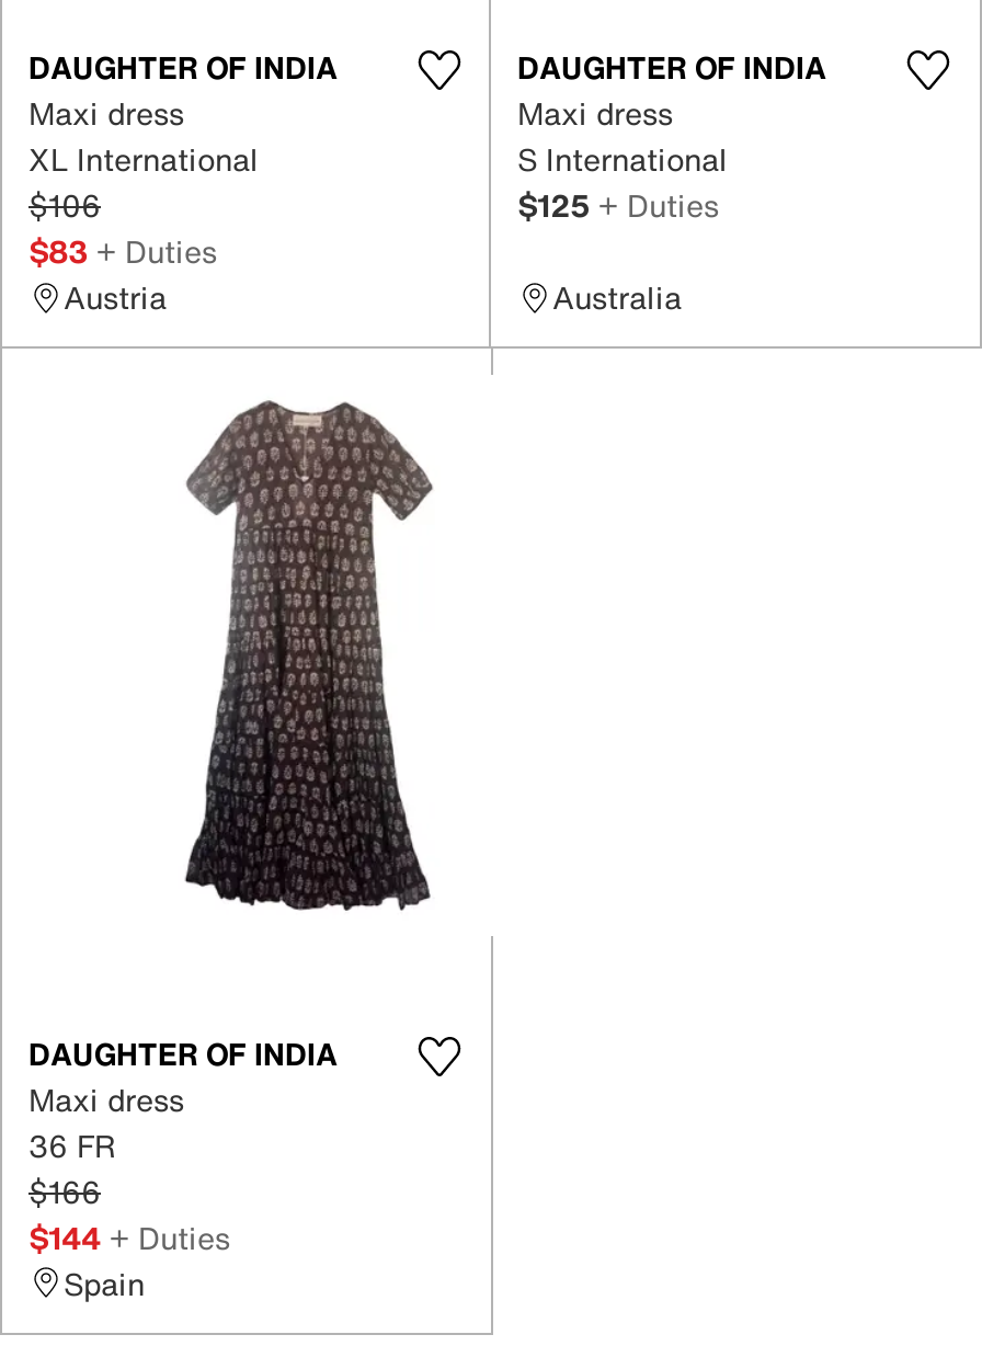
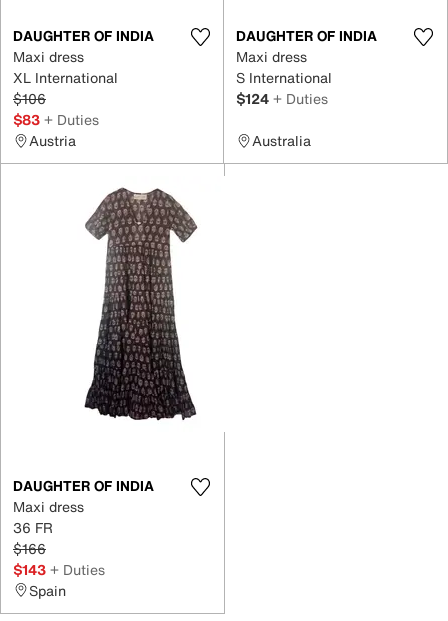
[517,182,719,228] $125 + Duties -> [236,88,328,109] $124 + Duties
[28,1213,230,1259] $144 + Duties -> [13,558,105,579] $143 + Duties

